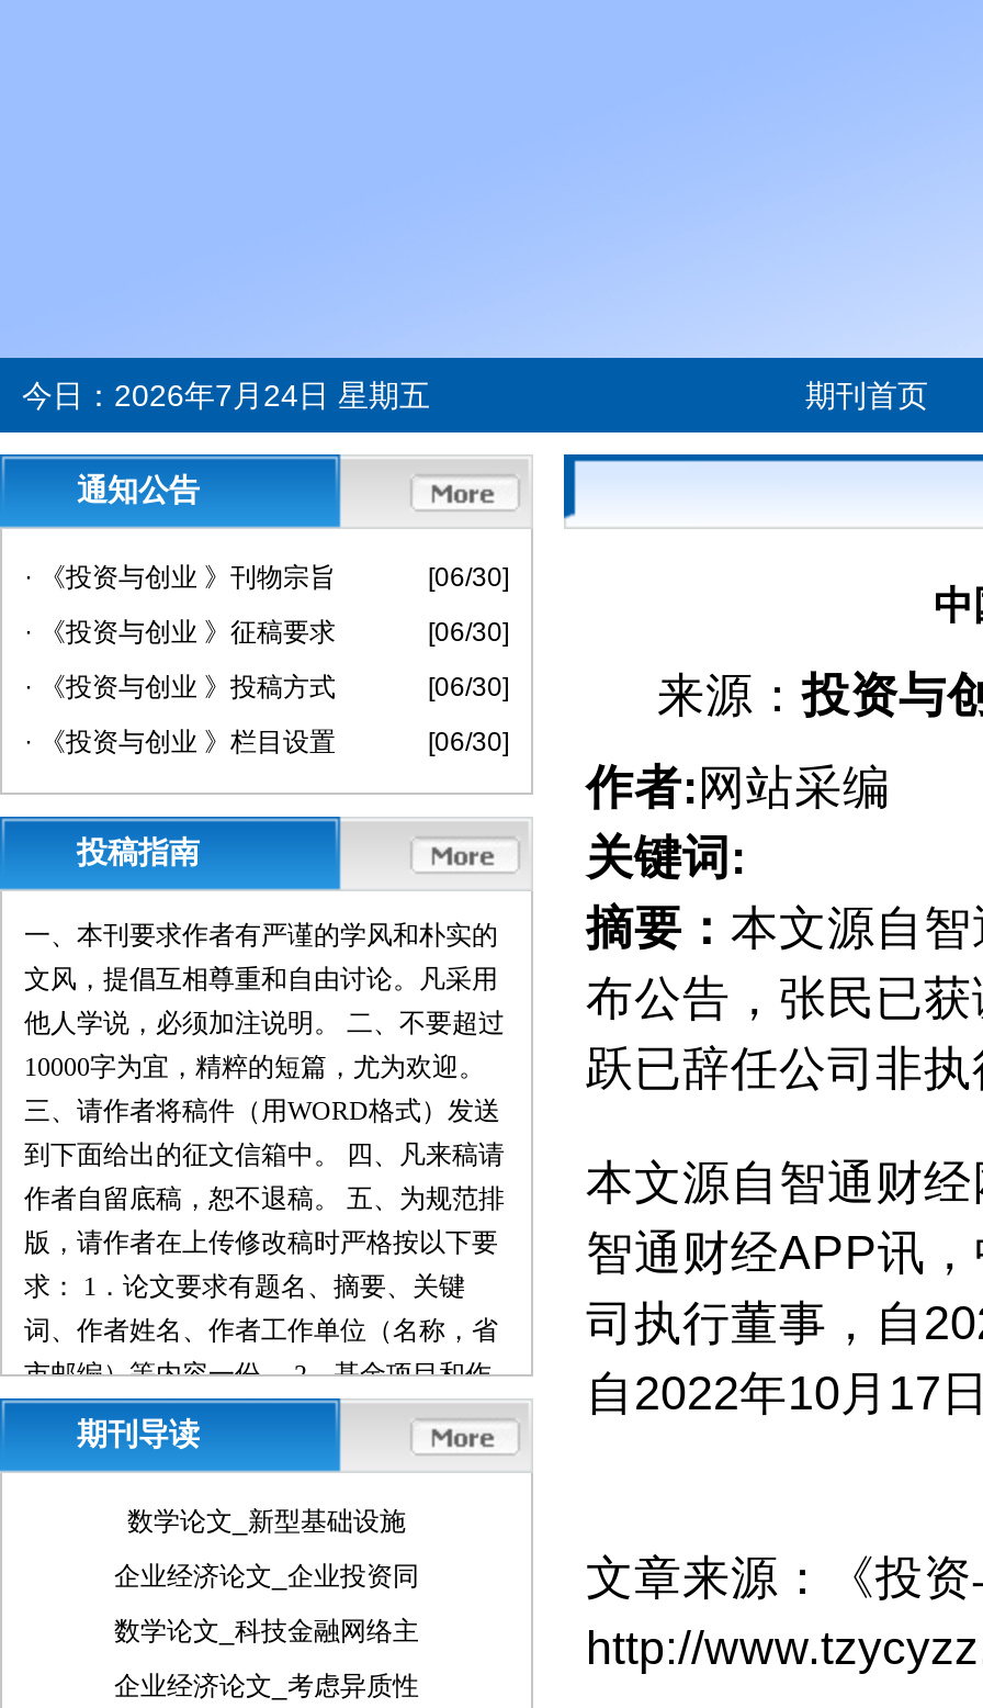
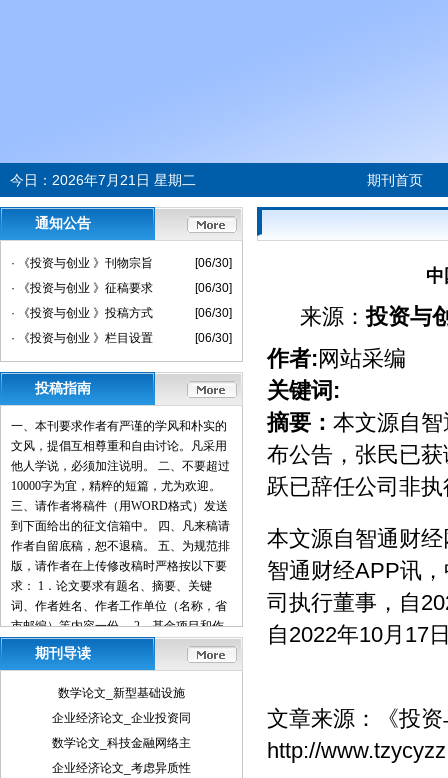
[22,378,430,413] 今日：2026年7月24日 星期五 -> [10,172,196,188] 今日：2026年7月21日 星期二

